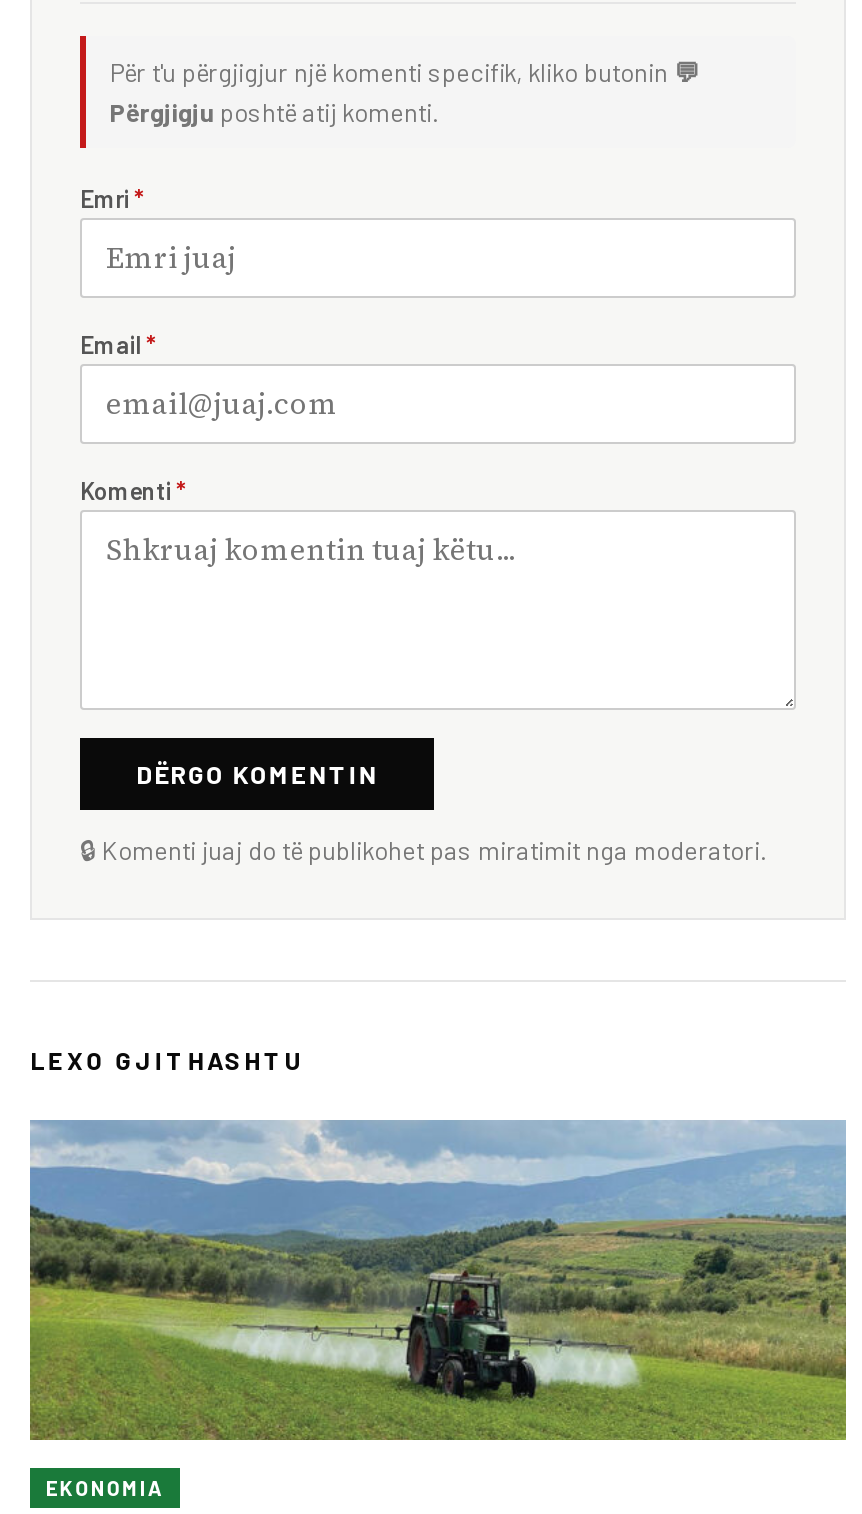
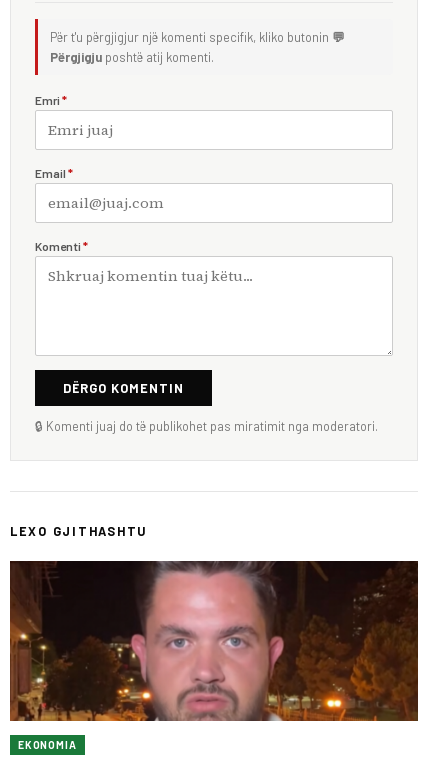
[28,1120,848,1442] [image] -> [9,560,419,722] [image]

